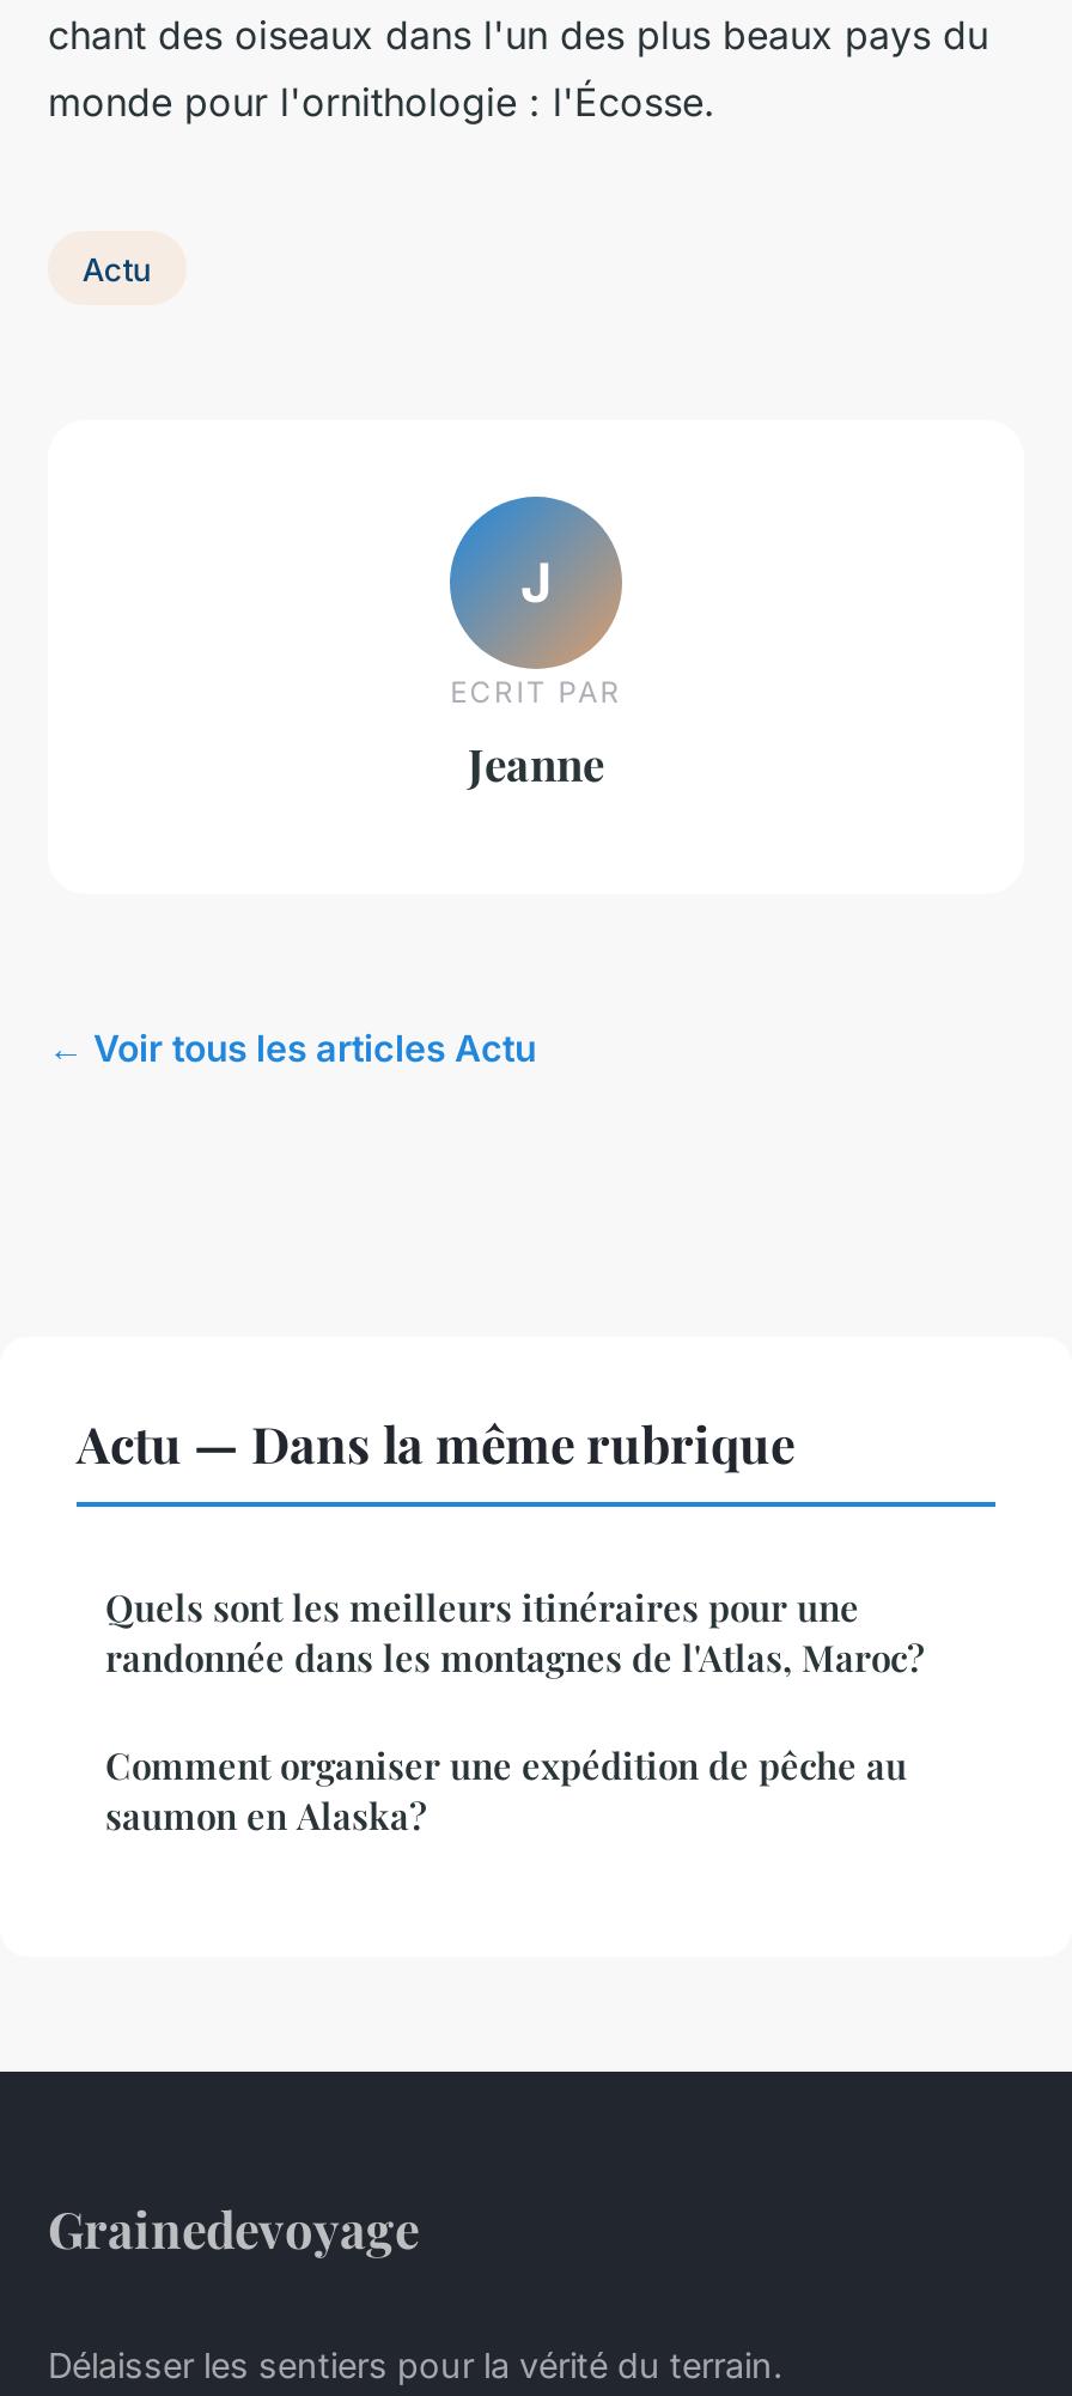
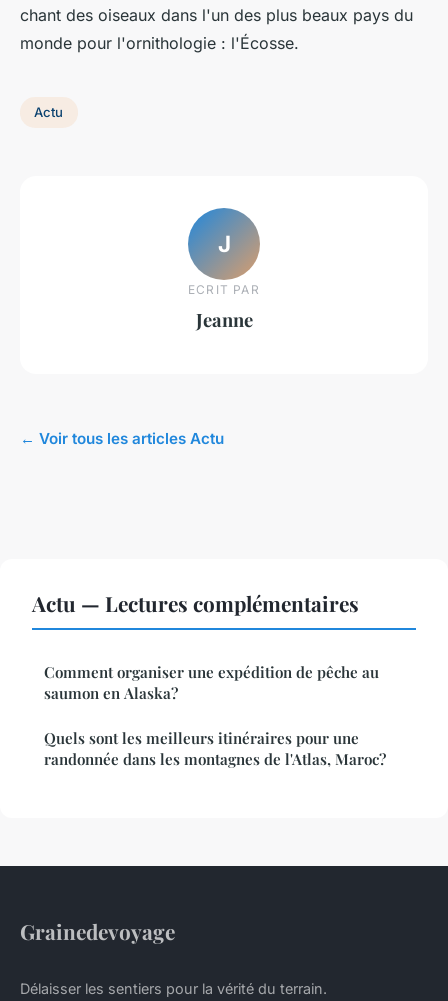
[77,1409,794,1476] Actu — Dans la même rubrique -> [32,588,359,616] Actu — Lectures complémentaires
moved [105,1583,924,1682] -> [44,727,386,768]: Quels sont les meilleurs itinéraires pour une | randonnée dans les montagnes de l'Atlas, Maroc?
moved [105,1741,907,1839] -> [44,661,379,702]: Comment organiser une expédition de pêche au | saumon en Alaska?

